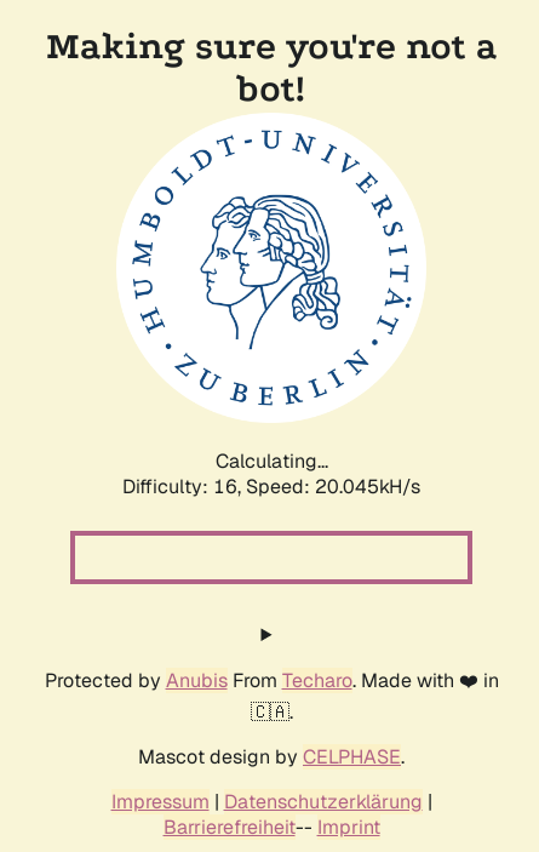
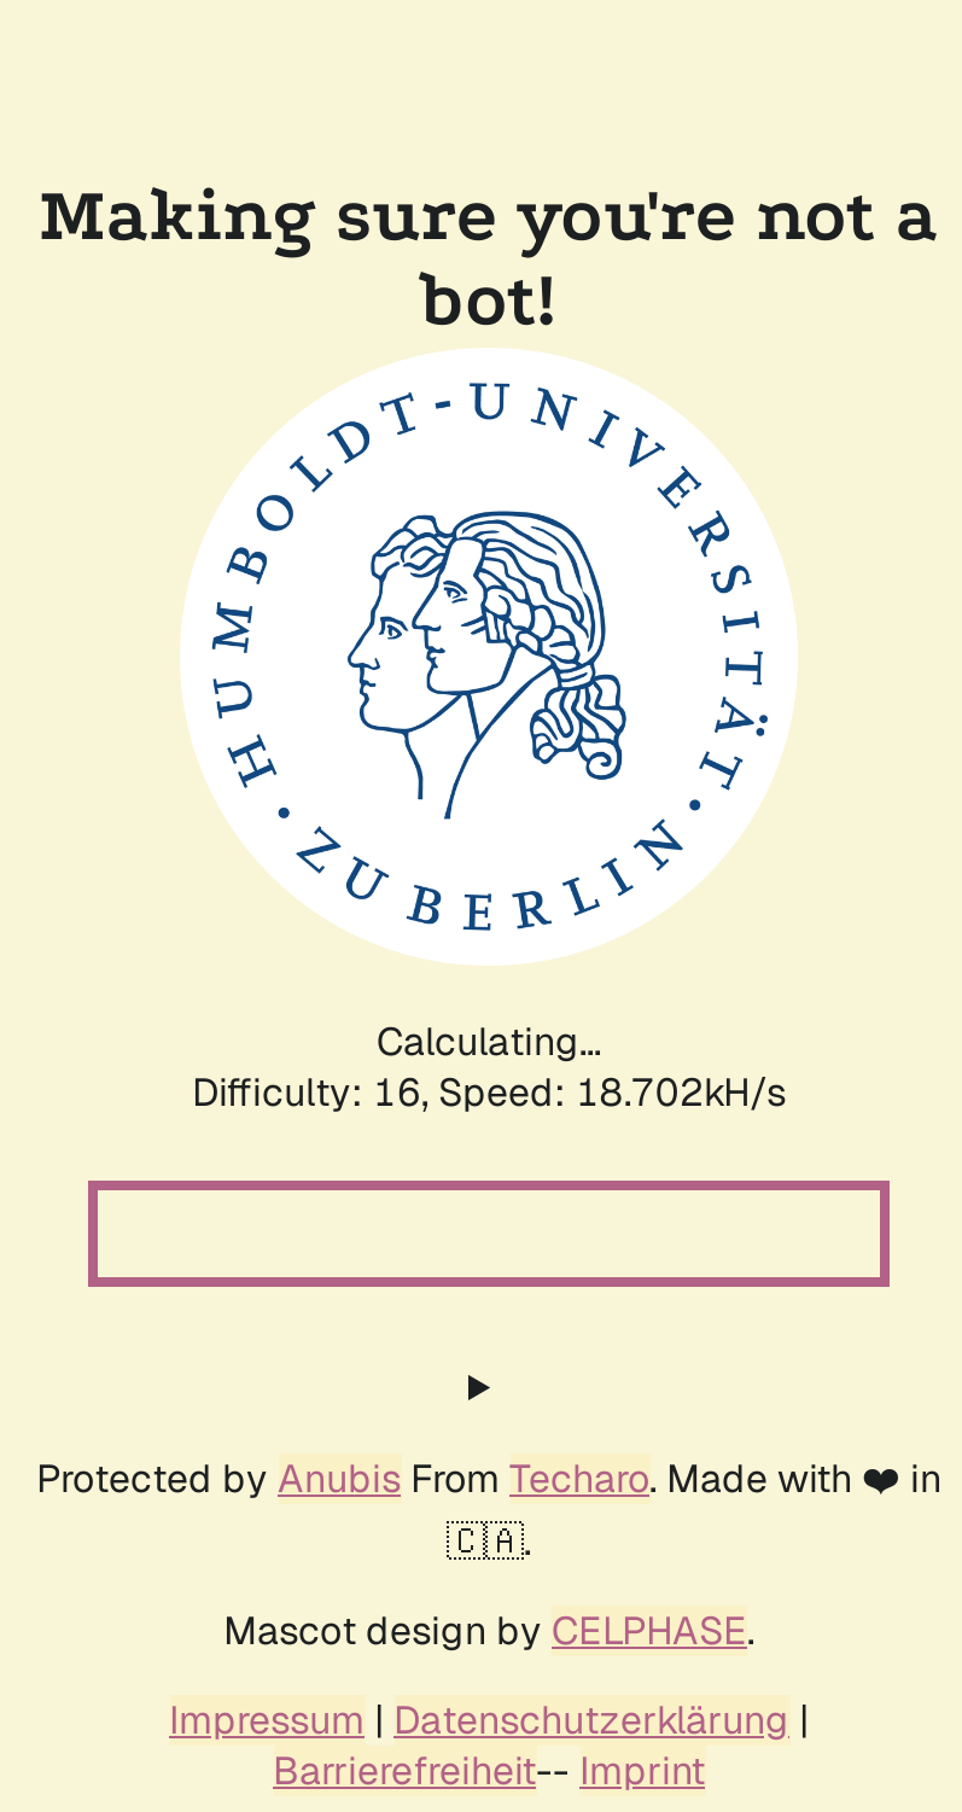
[122,474,420,499] Difficulty: 16, Speed: 20.045kH/s -> [192,1067,786,1118] Difficulty: 16, Speed: 18.702kH/s

